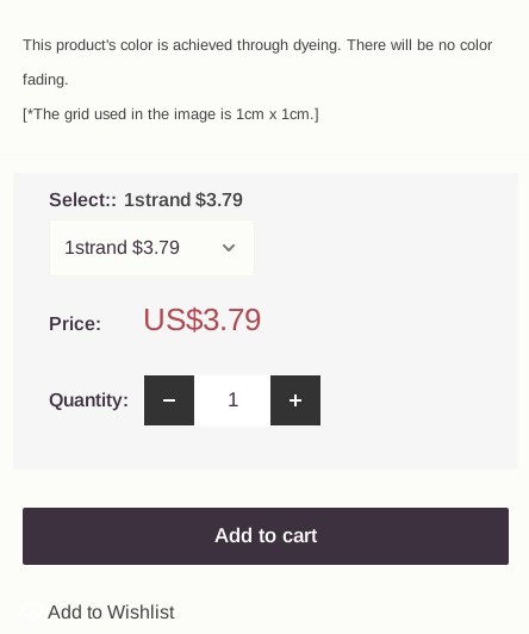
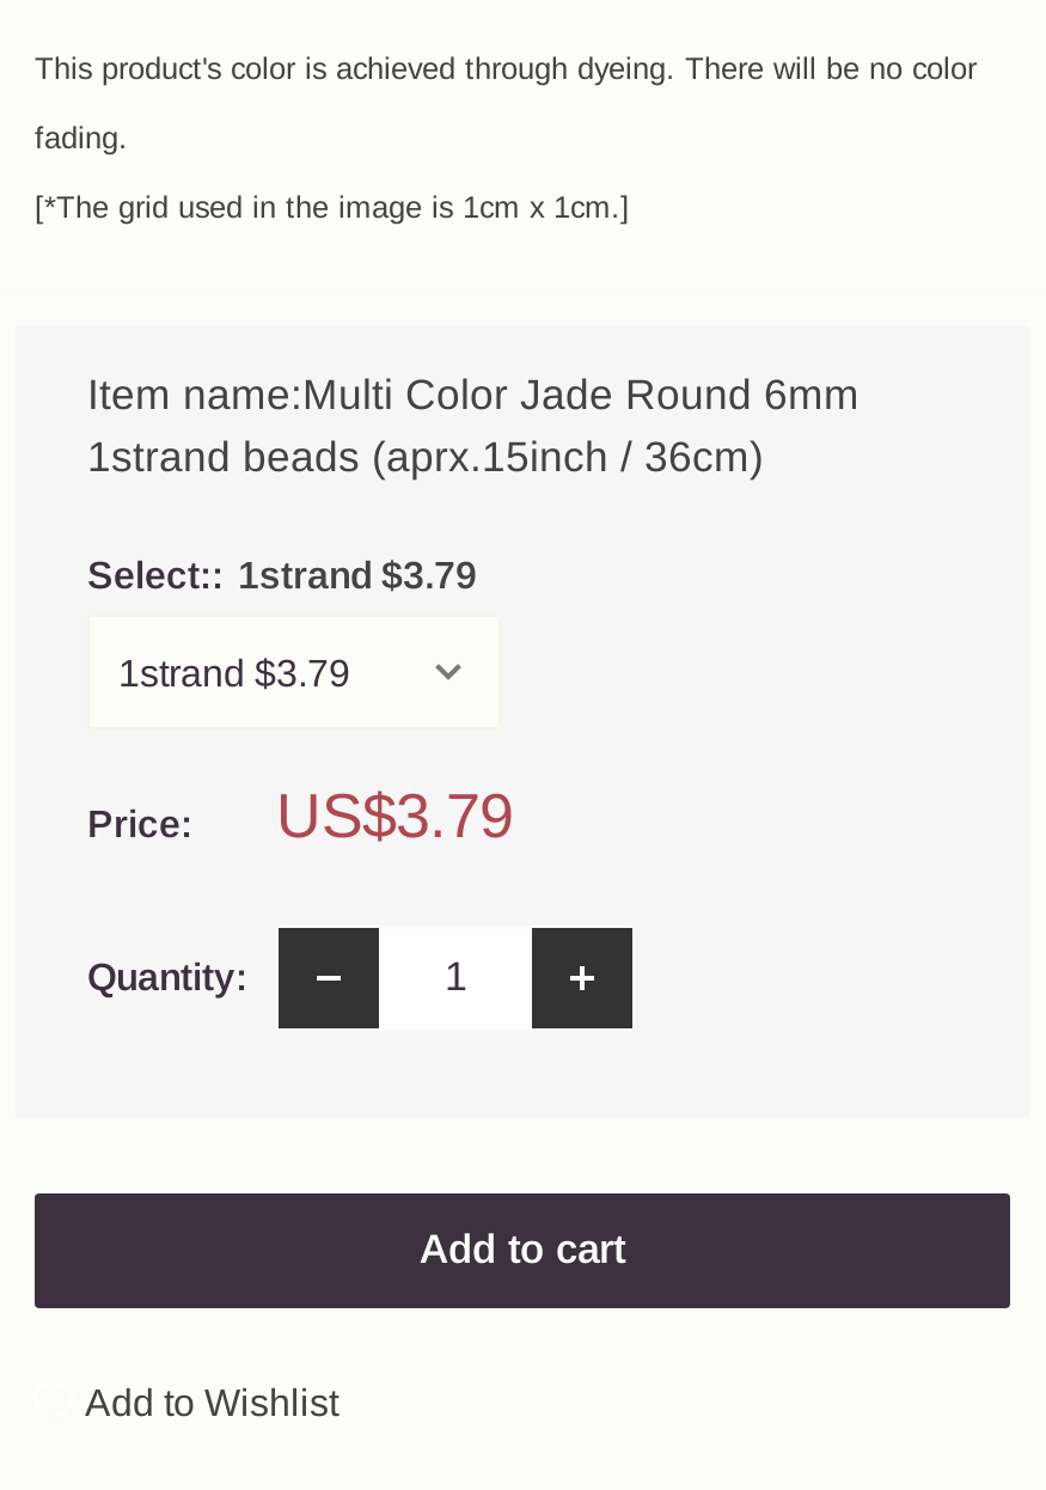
none -> [87,371,860,481] Item name:Multi Color Jade Round 6mm | 1strand beads (aprx.15inch / 36cm)

